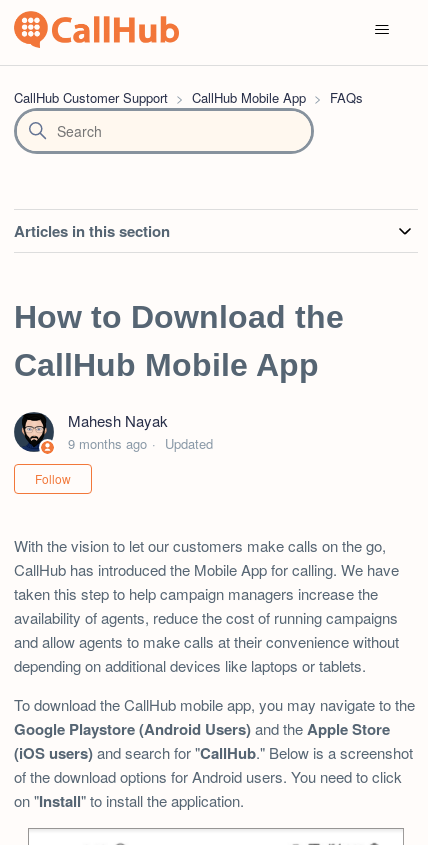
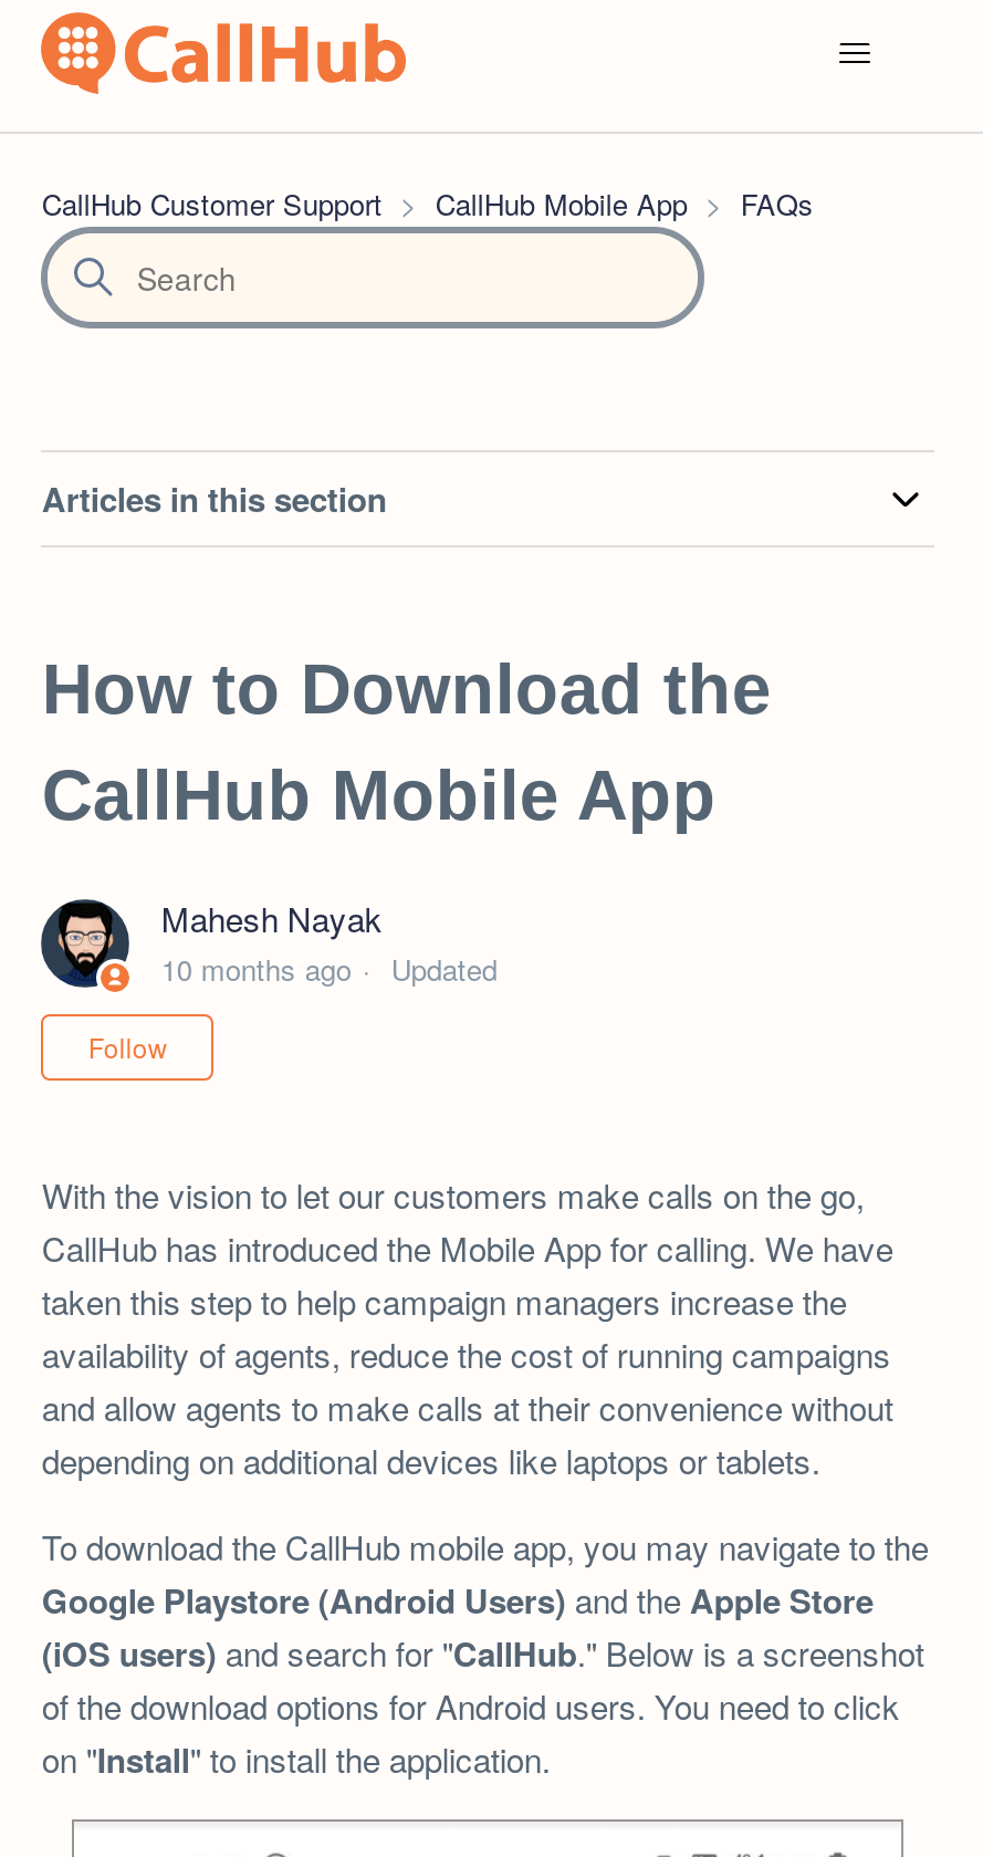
[68,434,213,453] 9 months ago Updated -> [161,949,497,991] 10 months ago Updated

